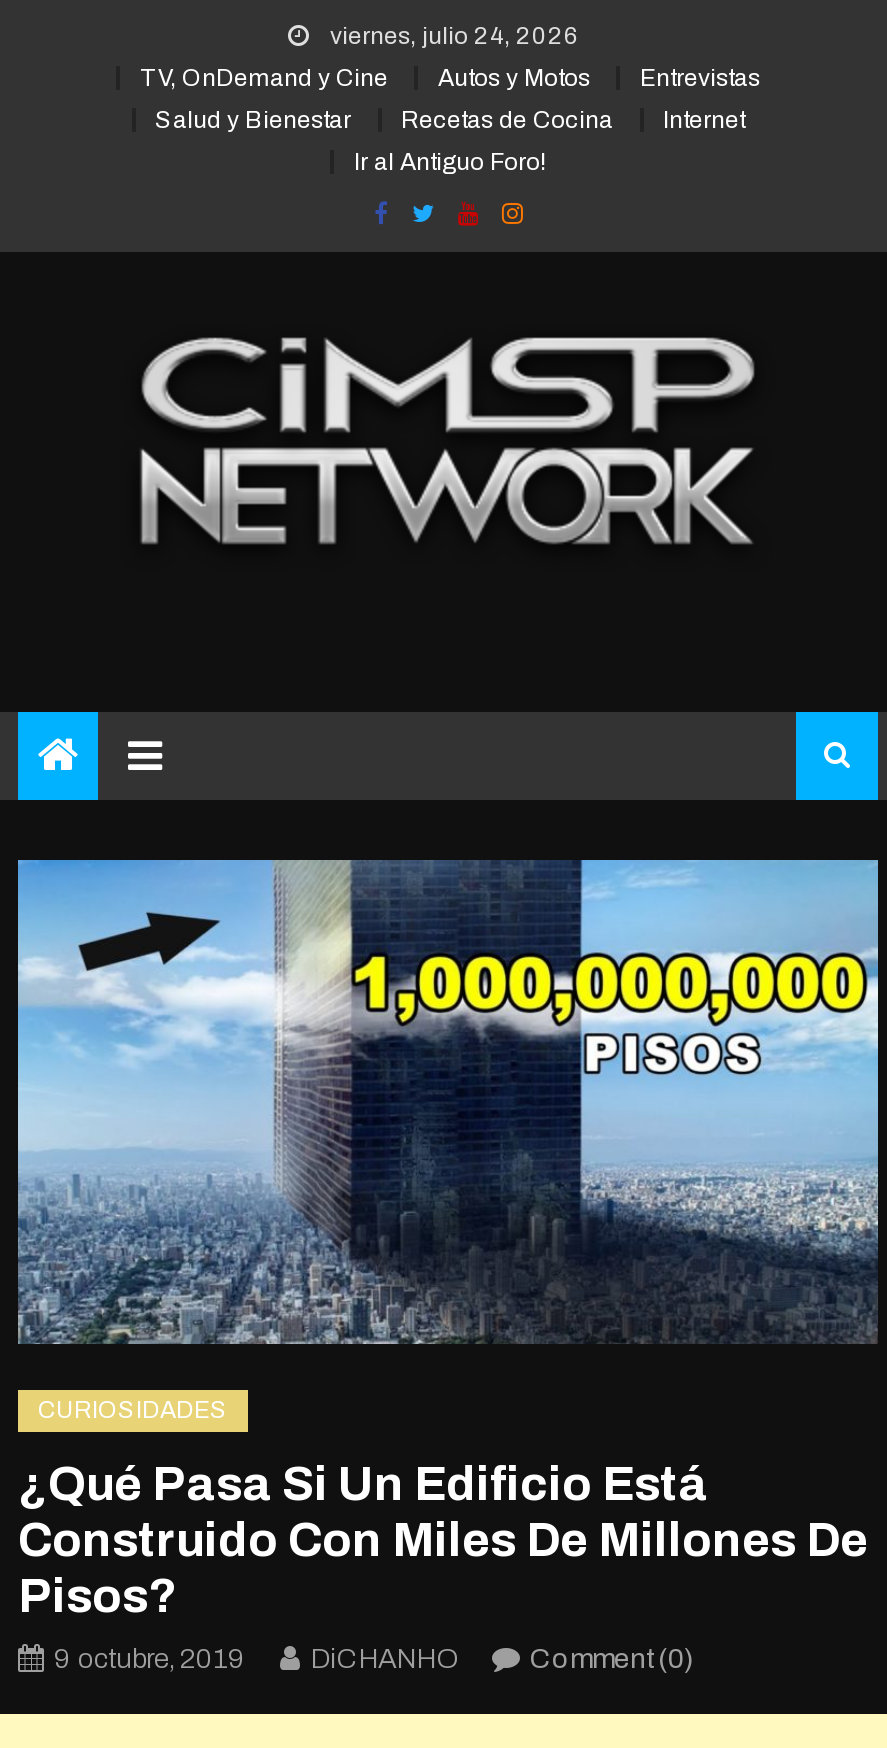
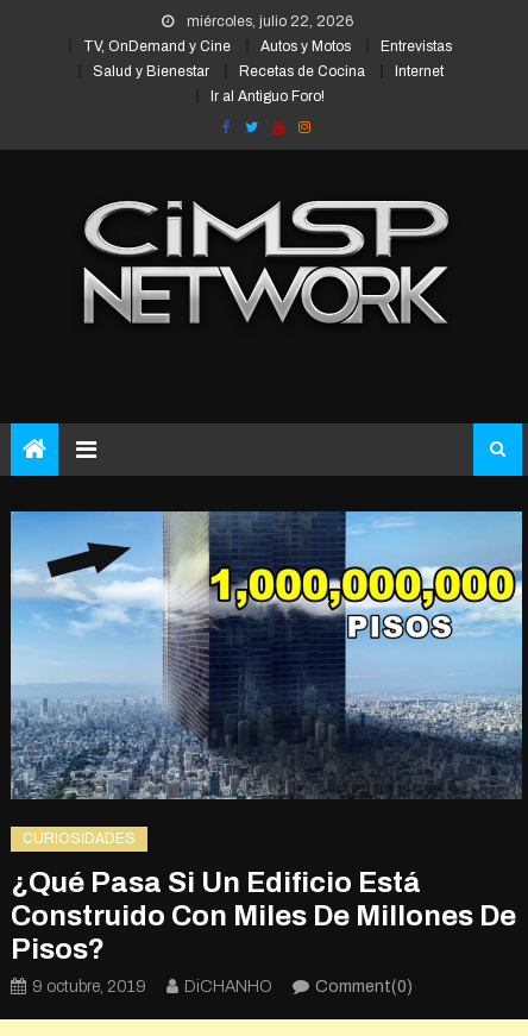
[324,22,578,50] viernes, julio 24, 2026 -> [183,13,353,30] miércoles, julio 22, 2026

